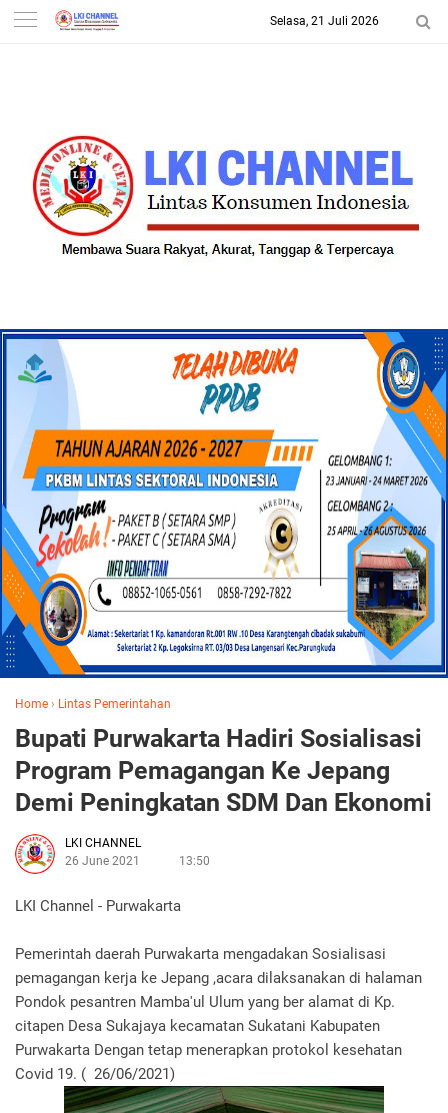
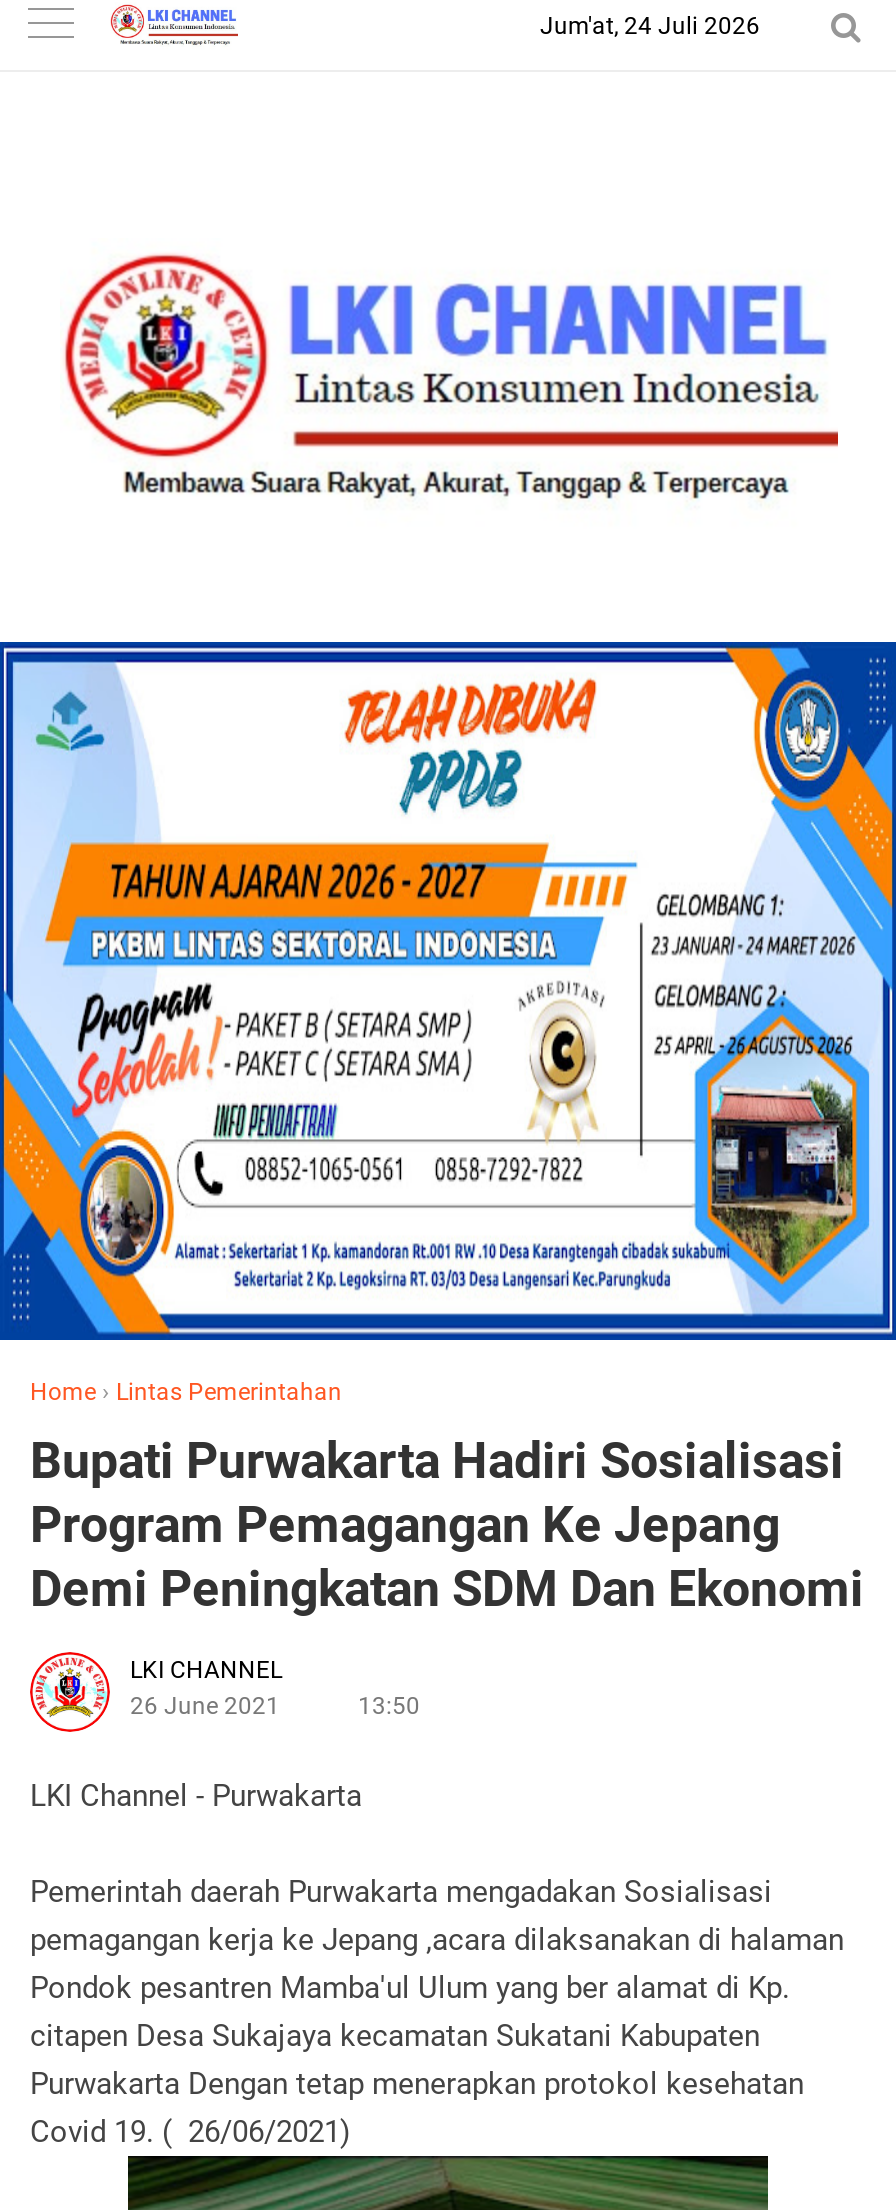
[270,14,379,28] Selasa, 21 Juli 2026 -> [540,12,760,40] Jum'at, 24 Juli 2026

